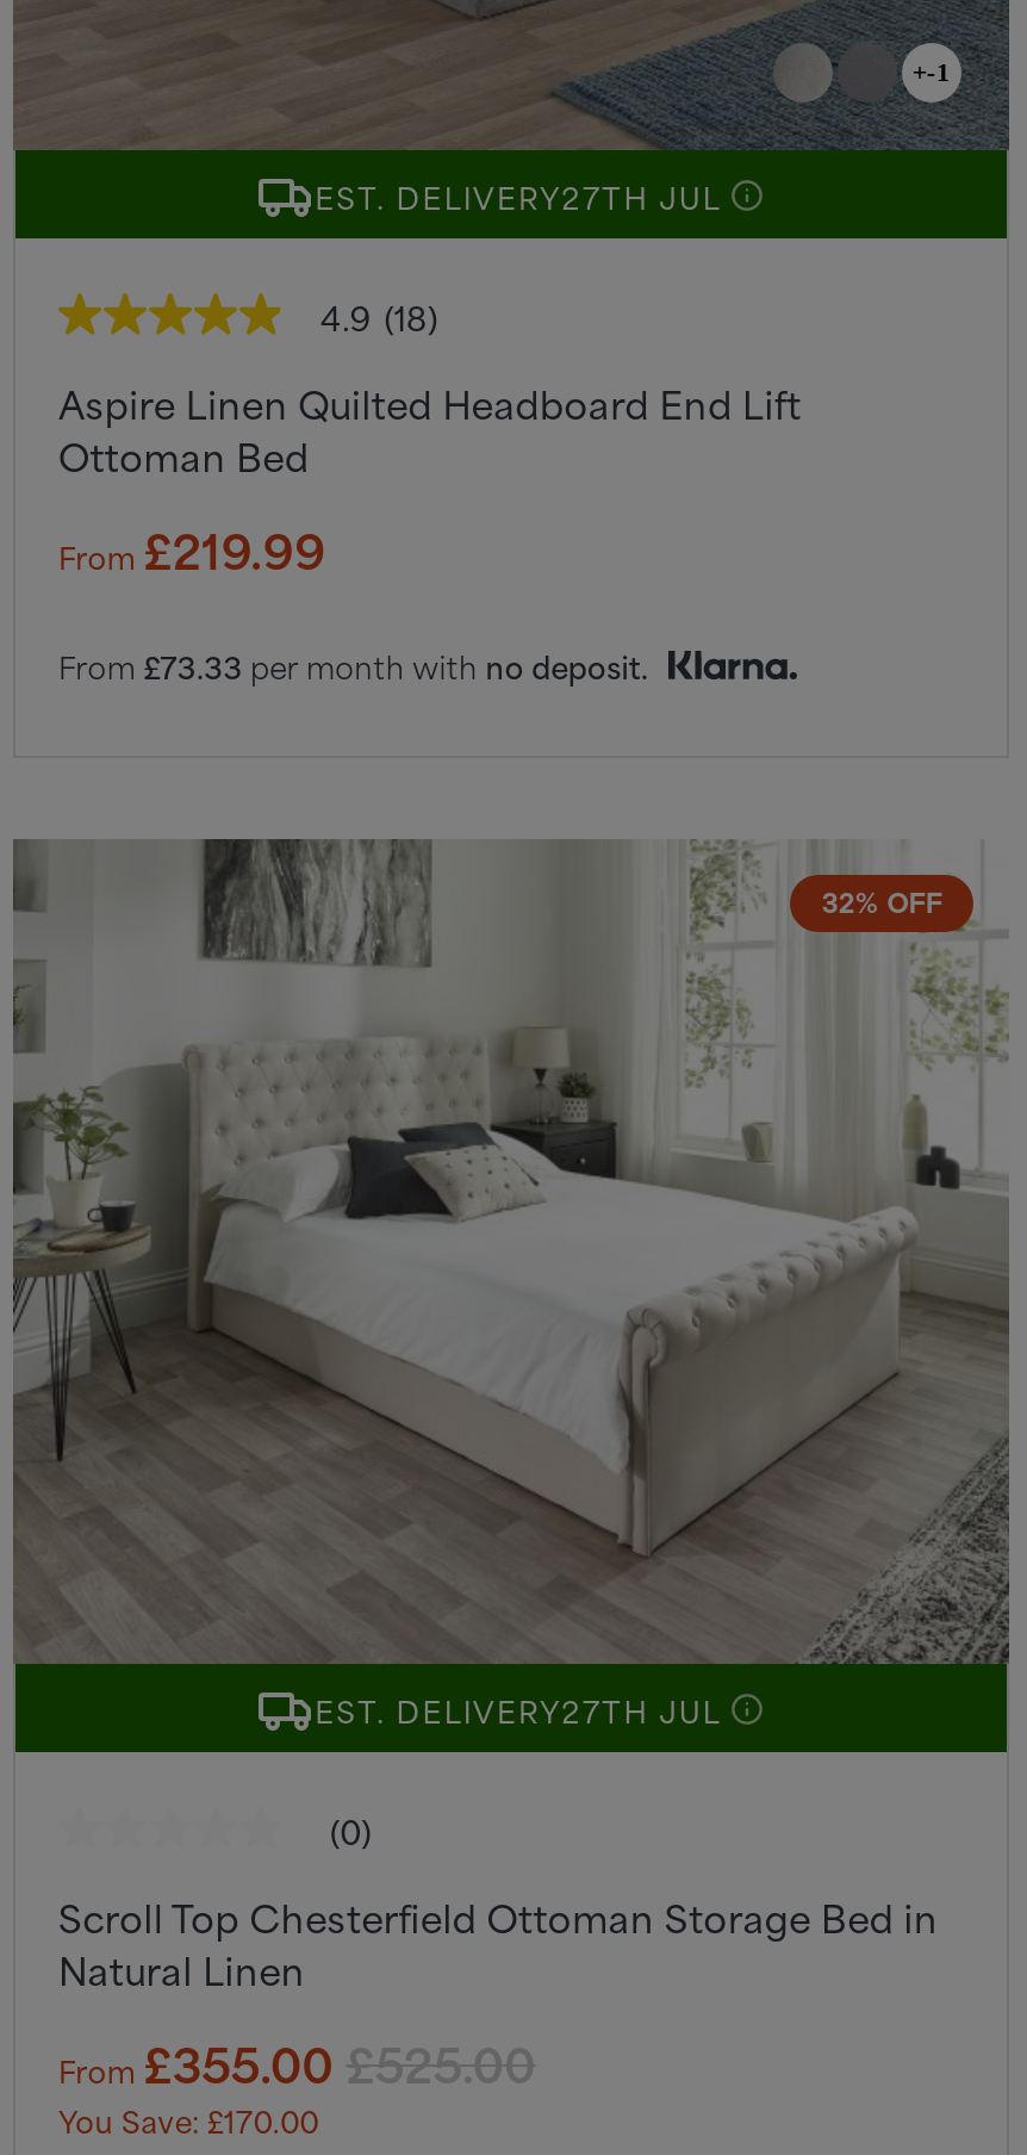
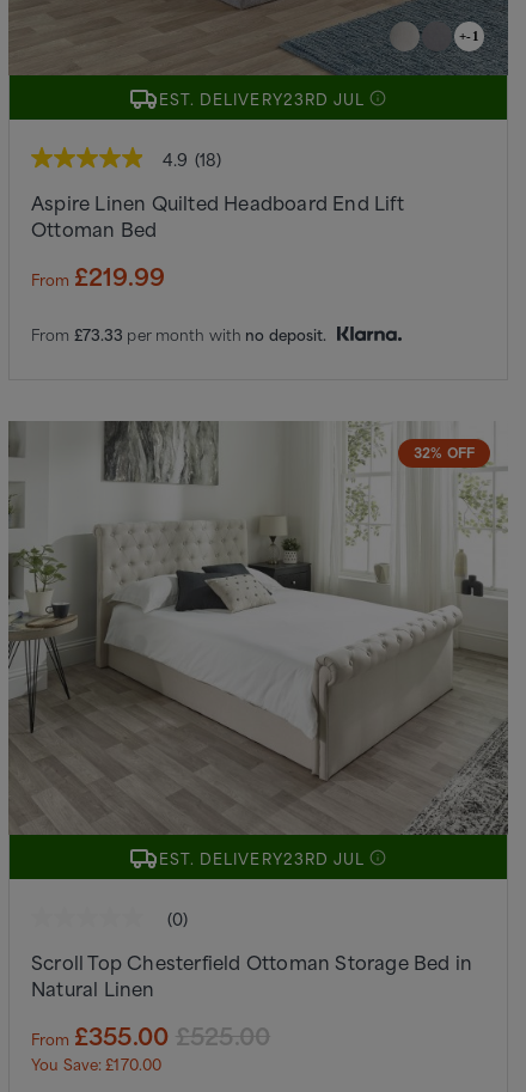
[315,171,722,219] EST. DELIVERY27TH JUL -> [159,86,364,110] EST. DELIVERY23RD JUL
[315,1685,722,1733] EST. DELIVERY27TH JUL -> [159,845,364,869] EST. DELIVERY23RD JUL

